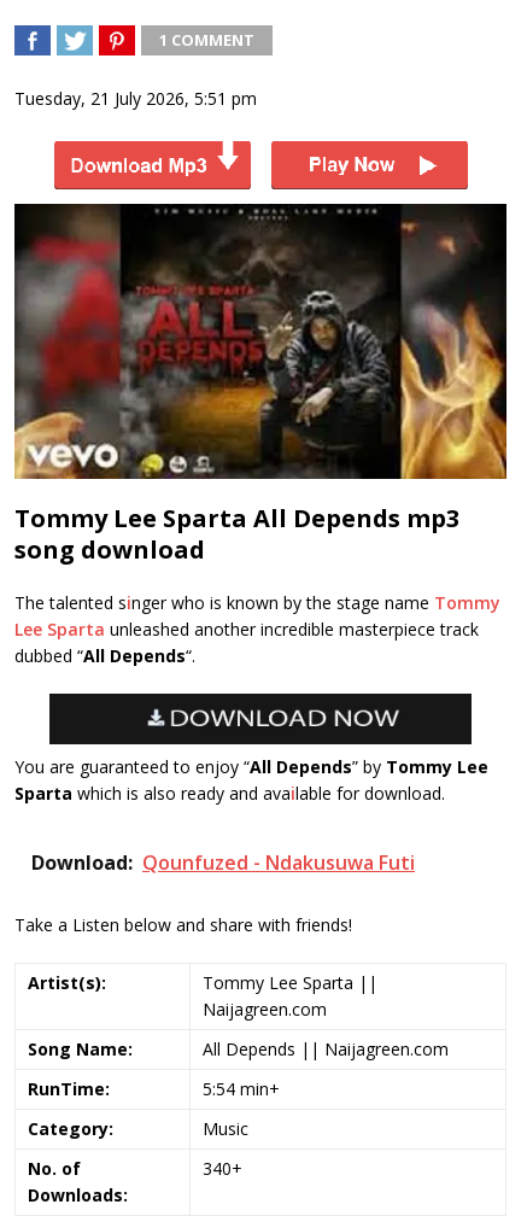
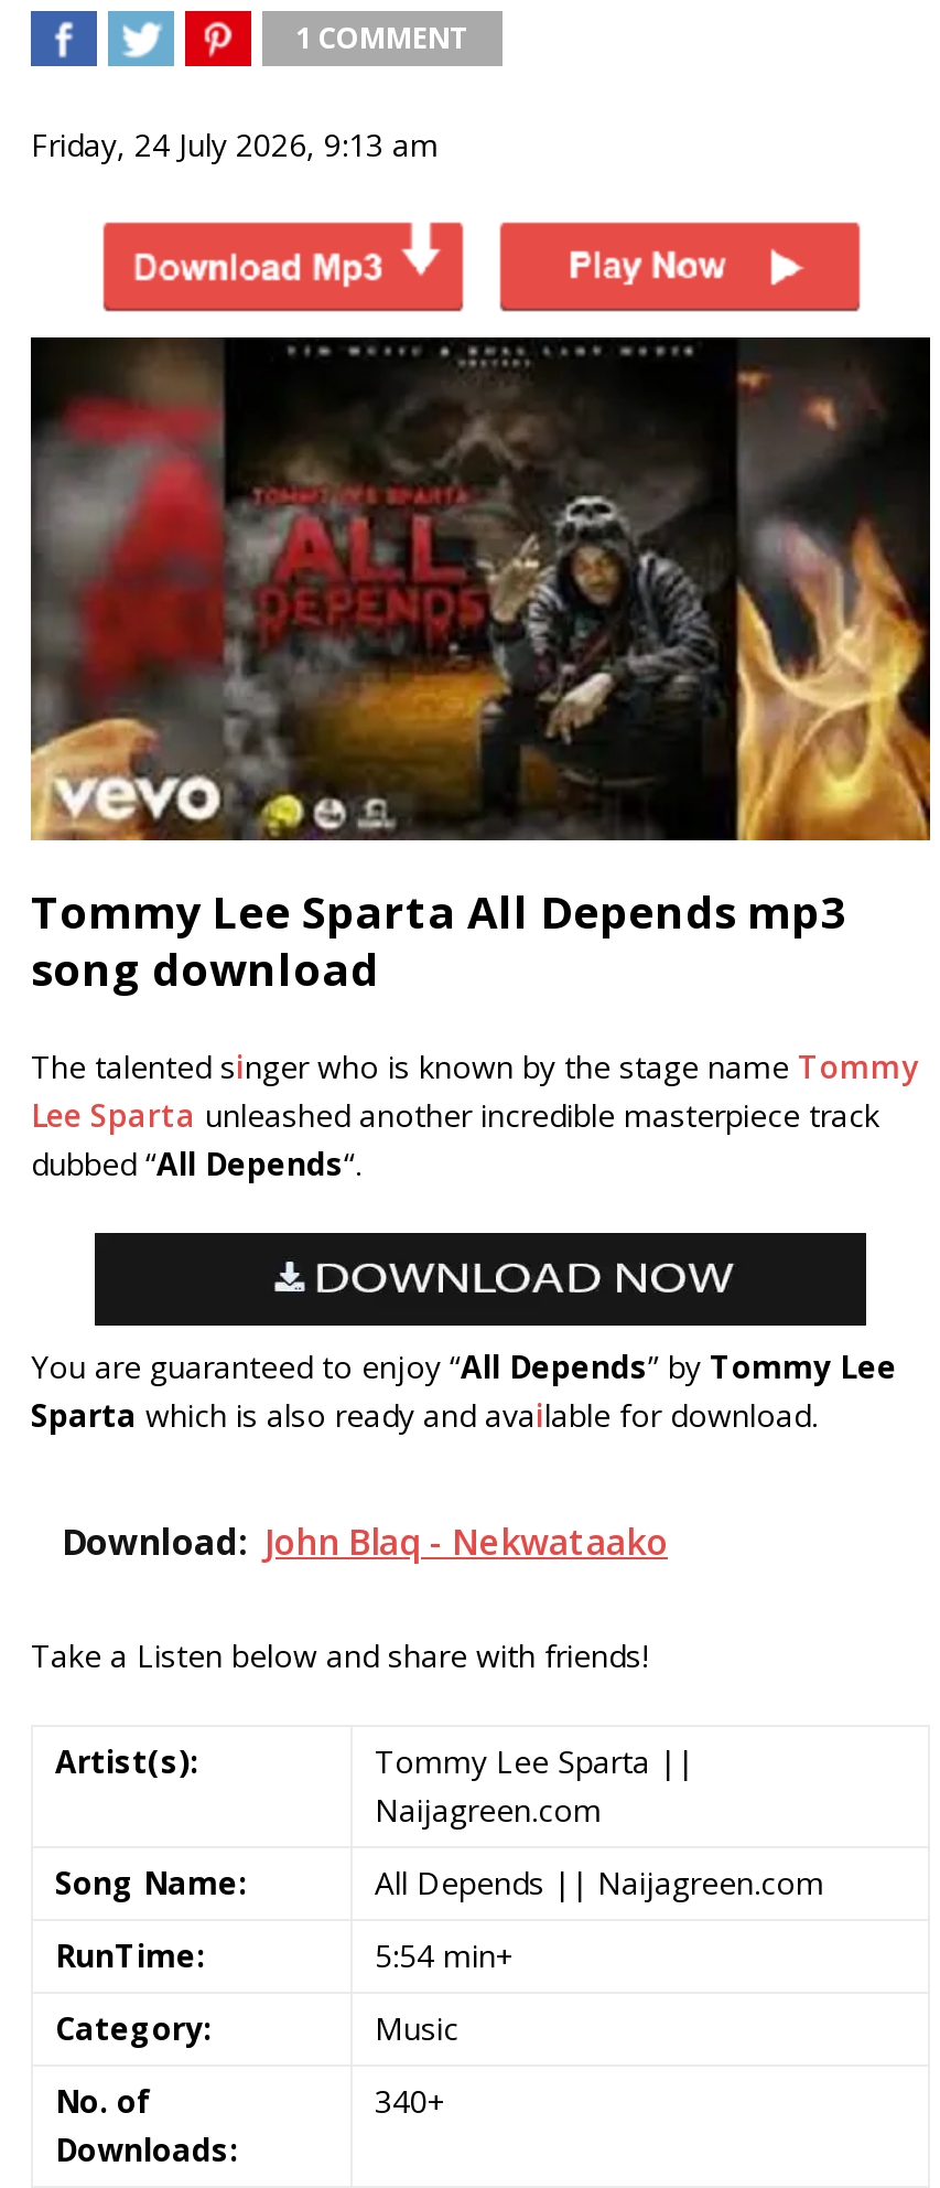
[14,87,257,110] Tuesday, 21 July 2026, 5:51 pm -> [31,124,439,165] Friday, 24 July 2026, 9:13 am
[31,850,415,876] Download: Qounfuzed - Ndakusuwa Futi -> [62,1519,668,1567] Download: John Blaq - Nekwataako

